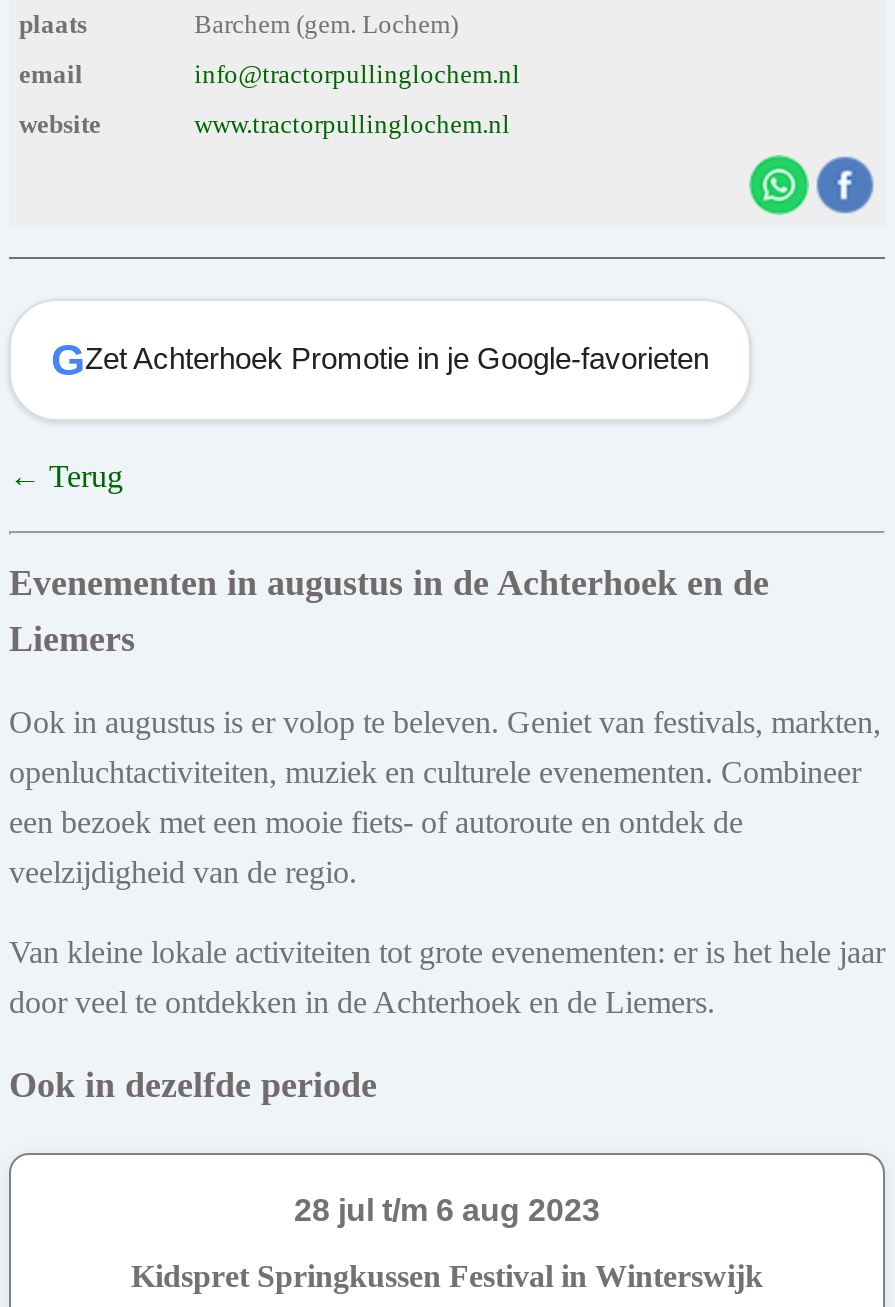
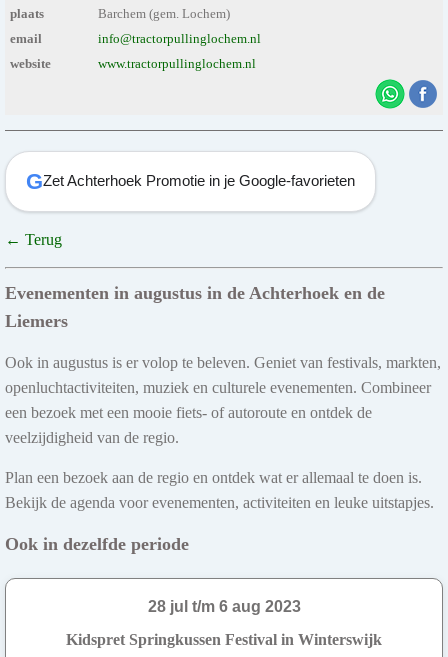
[9,935,885,969] Van kleine lokale activiteiten tot grote evenementen: er is het hele jaar -> [5,469,422,486] Plan een bezoek aan de regio en ontdek wat er allemaal te doen is.
[9,985,715,1019] door veel te ontdekken in de Achterhoek en de Liemers. -> [5,494,434,511] Bekijk de agenda voor evenementen, activiteiten en leuke uitstapjes.

